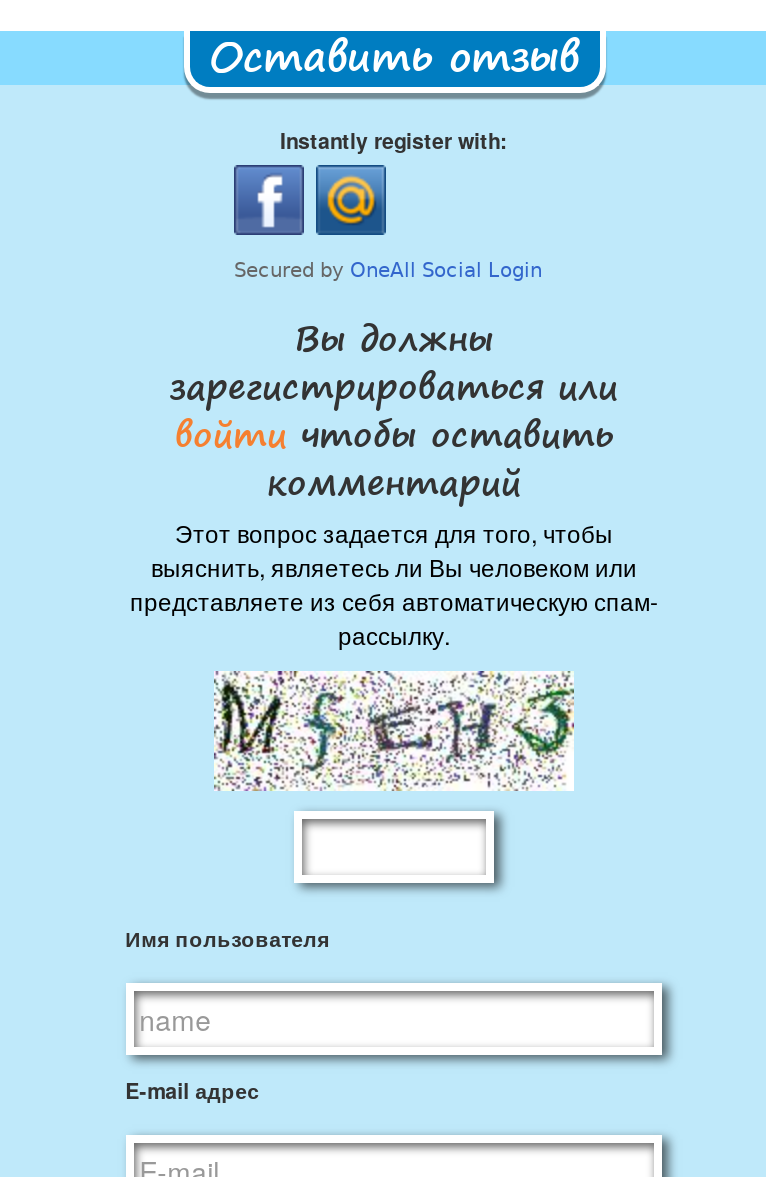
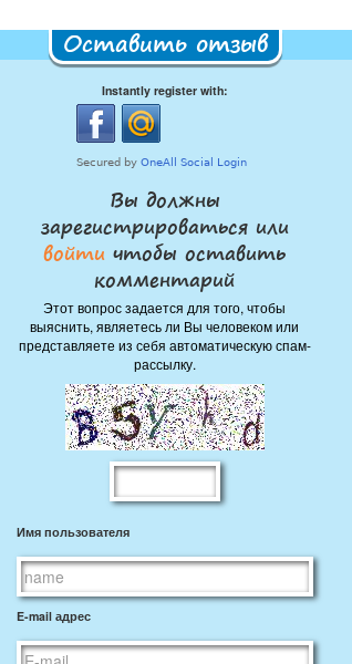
[212,669,574,793] [image] -> [65,383,266,452] [image]

